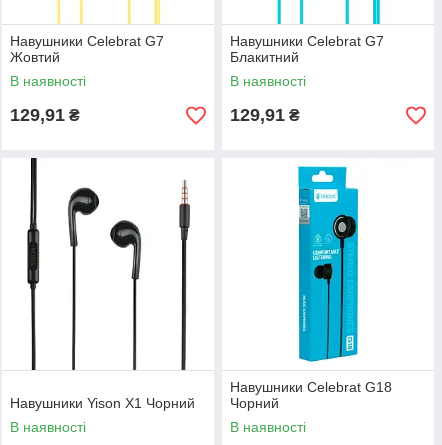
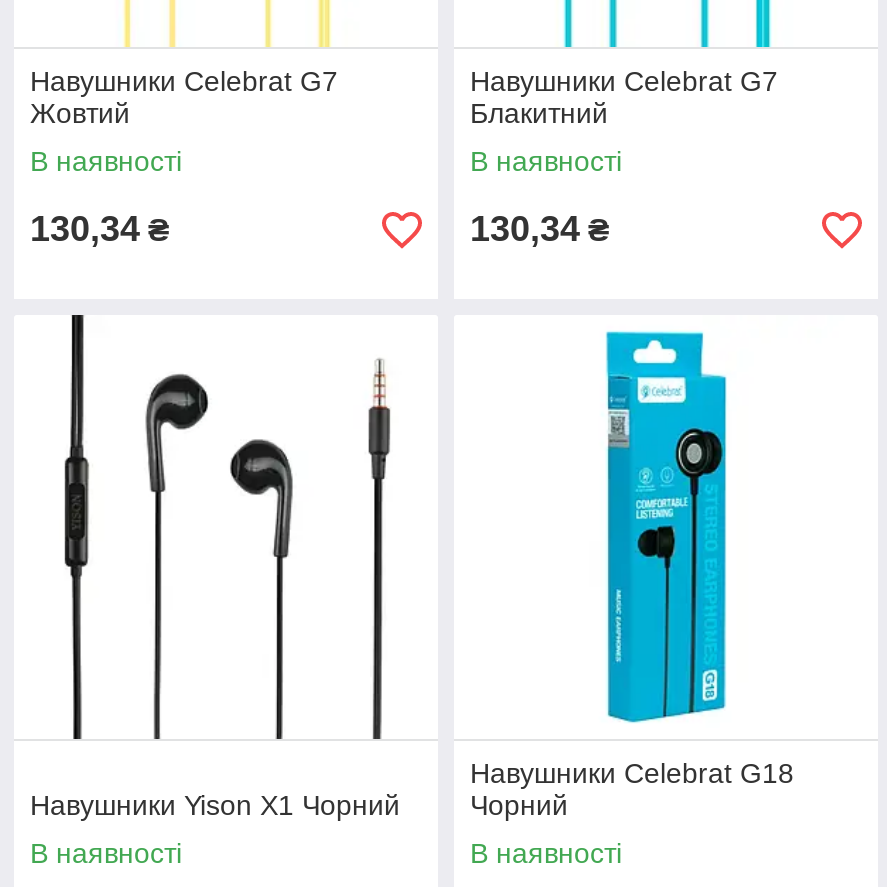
[10,105,80,125] 129,91 ₴ -> [30,209,170,249] 130,34 ₴
[230,105,300,125] 129,91 ₴ -> [470,209,610,249] 130,34 ₴

